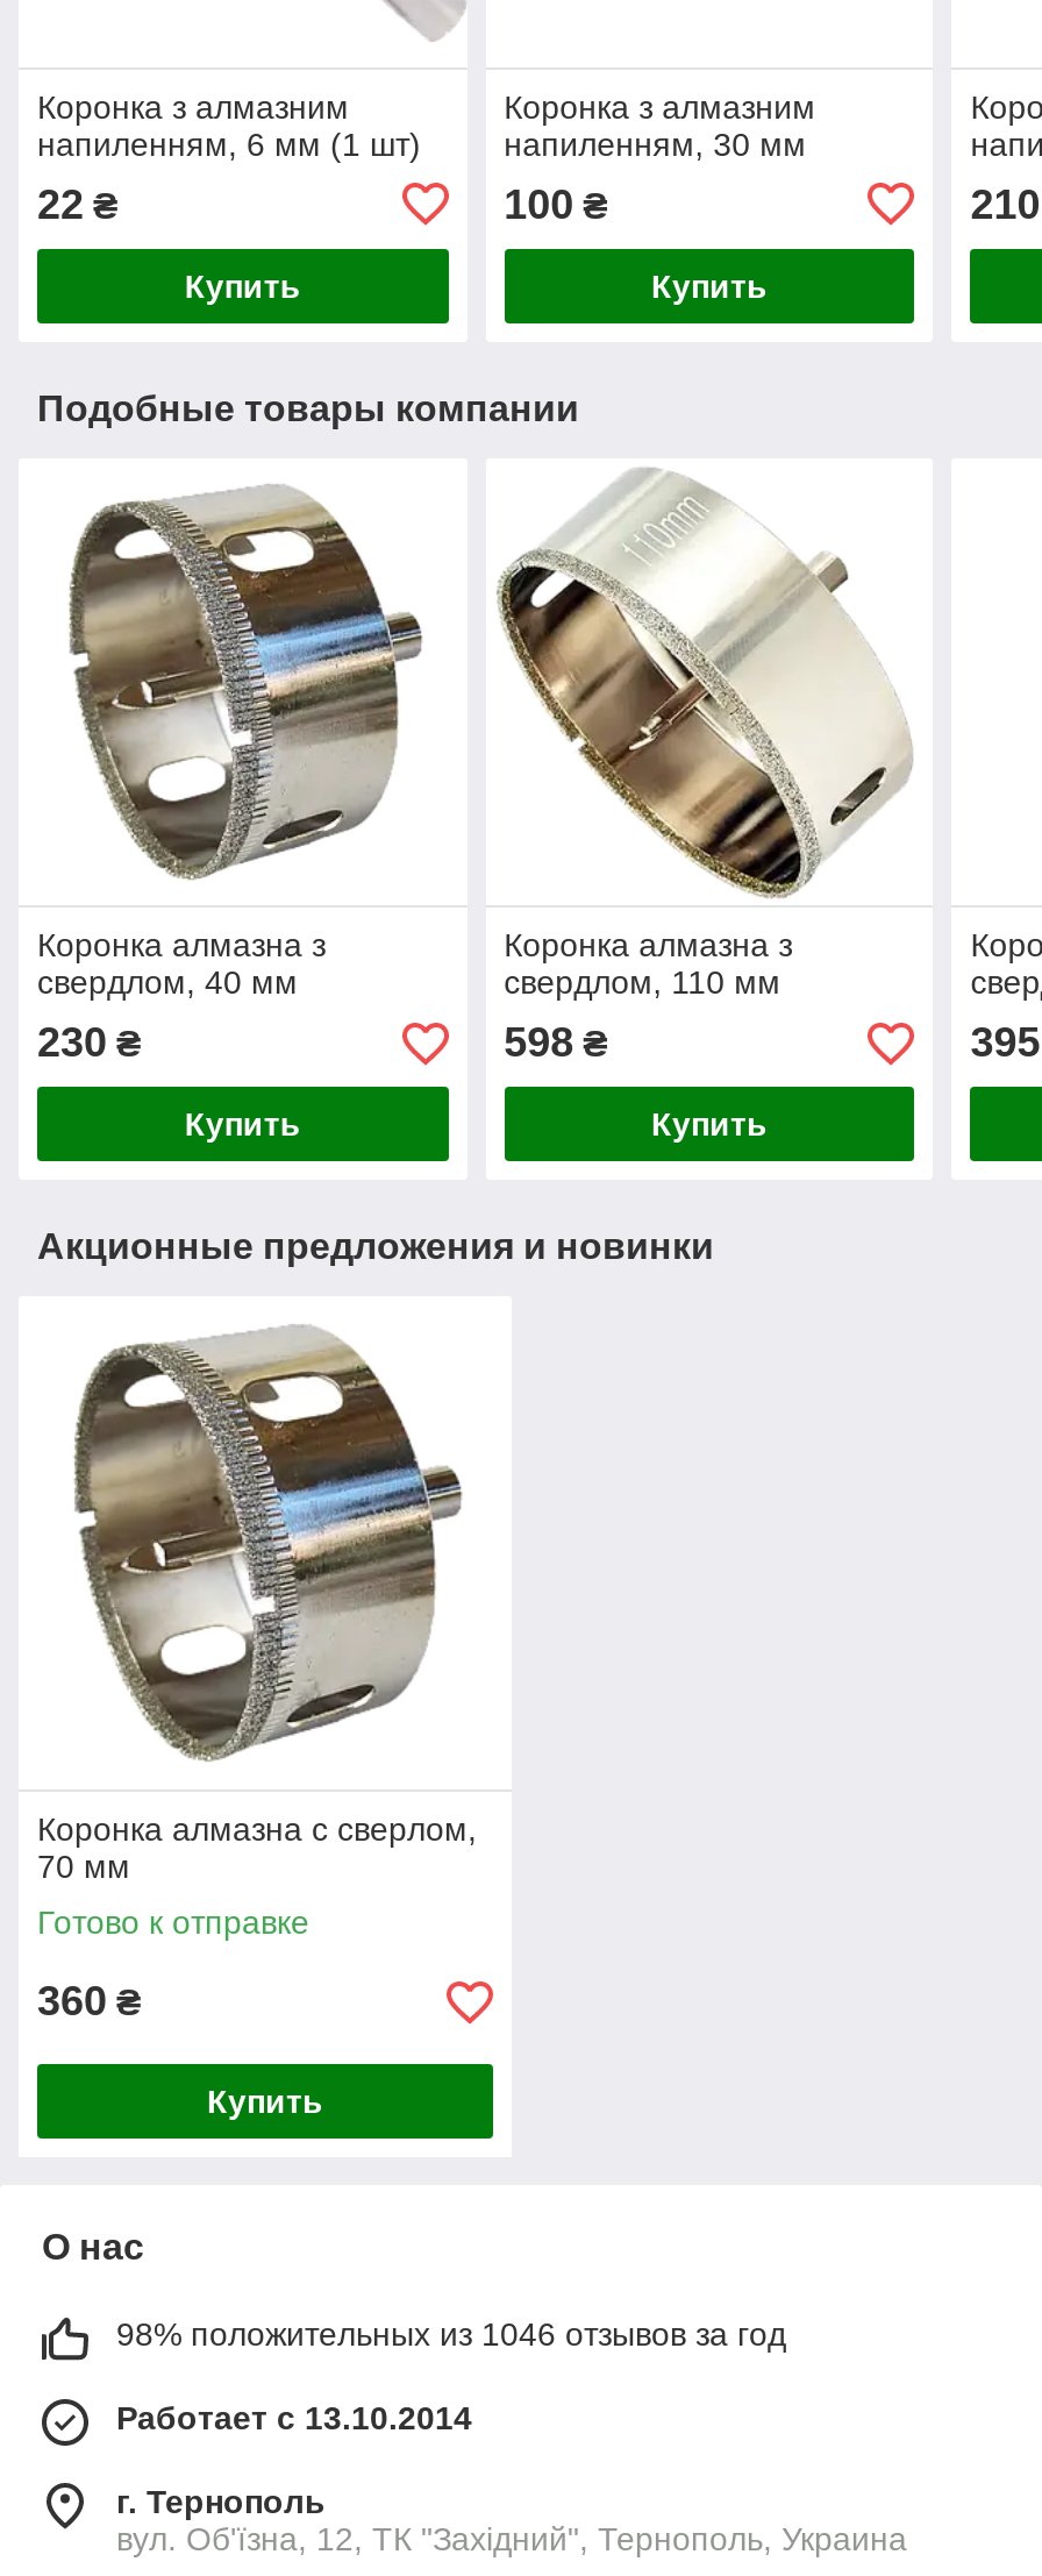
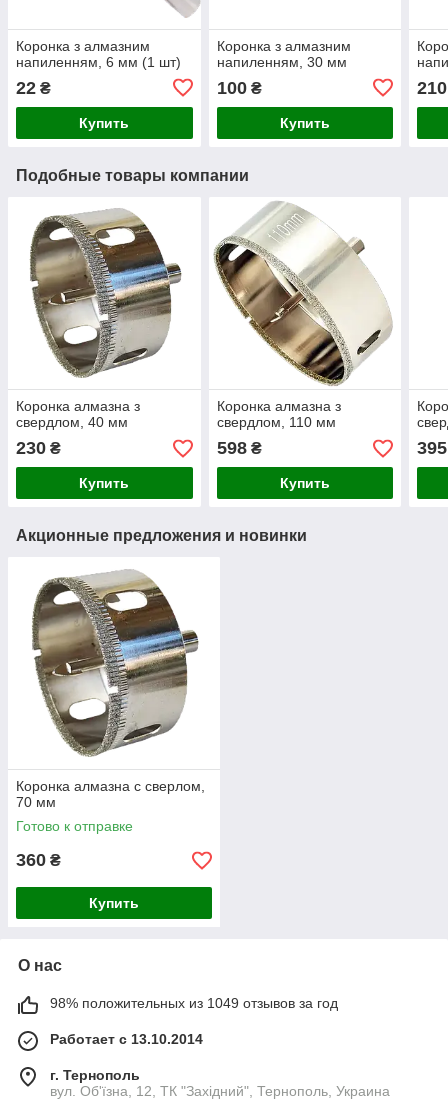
[116,2317,786,2354] 98% положительных из 1046 отзывов за год -> [50,995,338,1011] 98% положительных из 1049 отзывов за год

